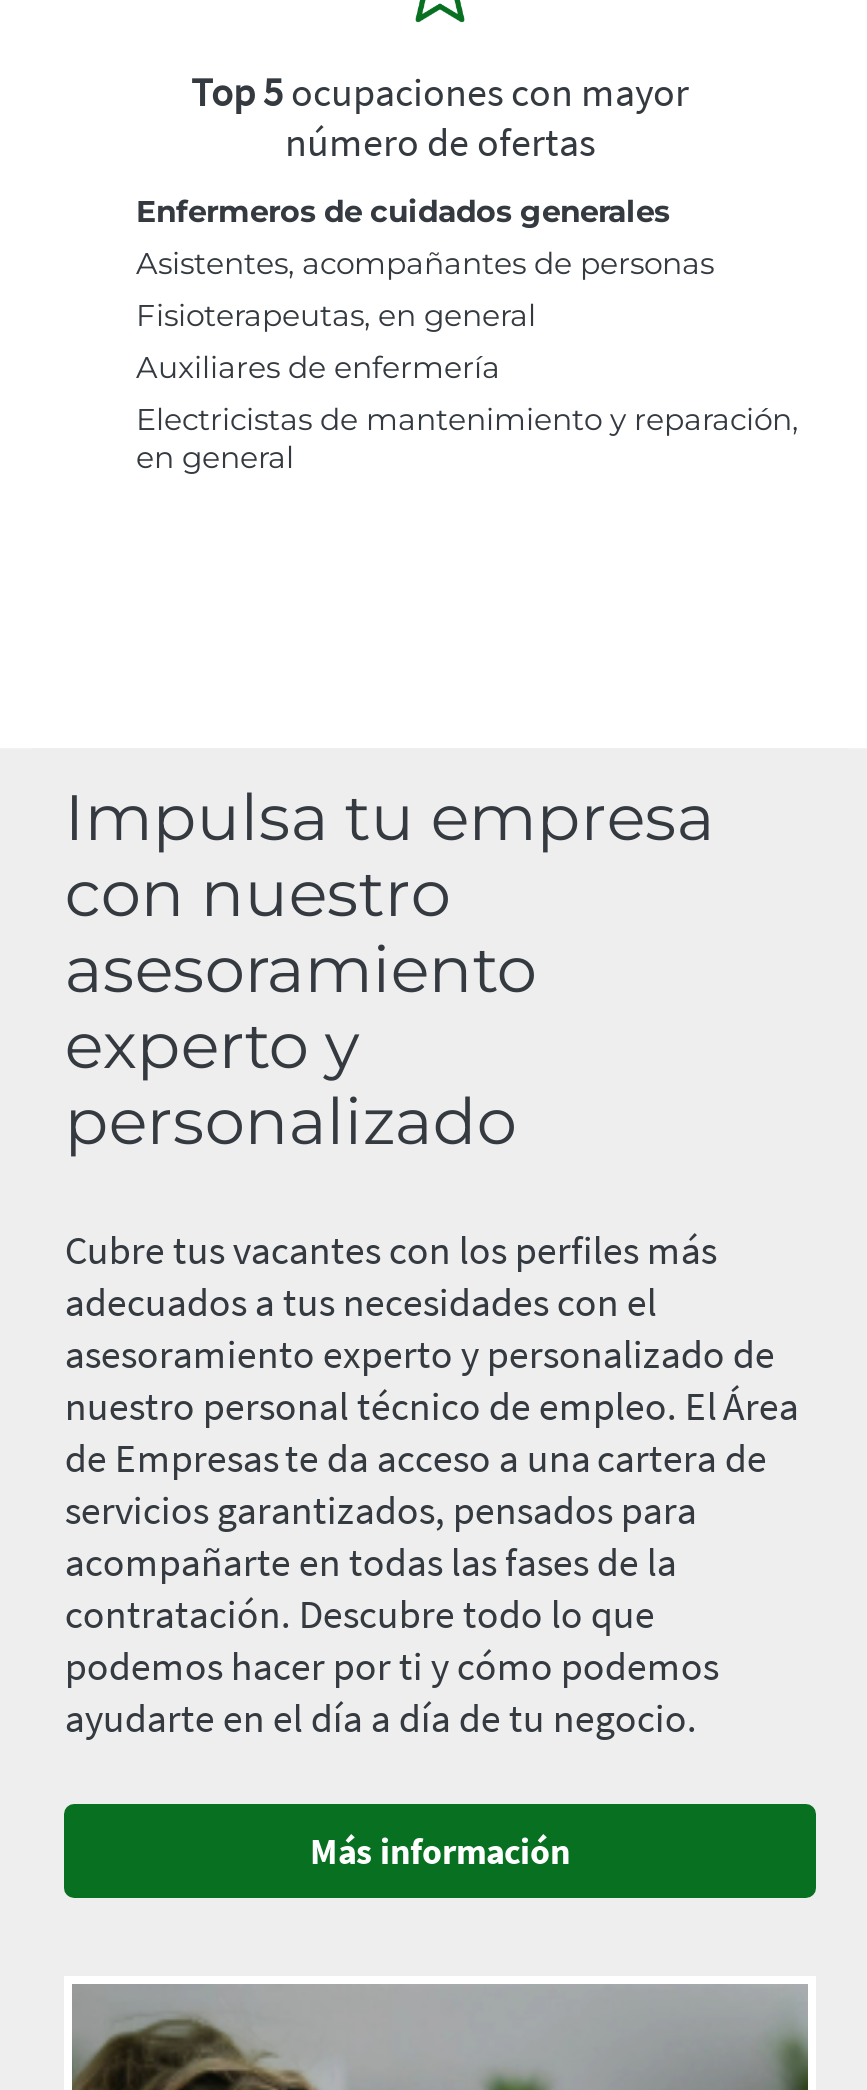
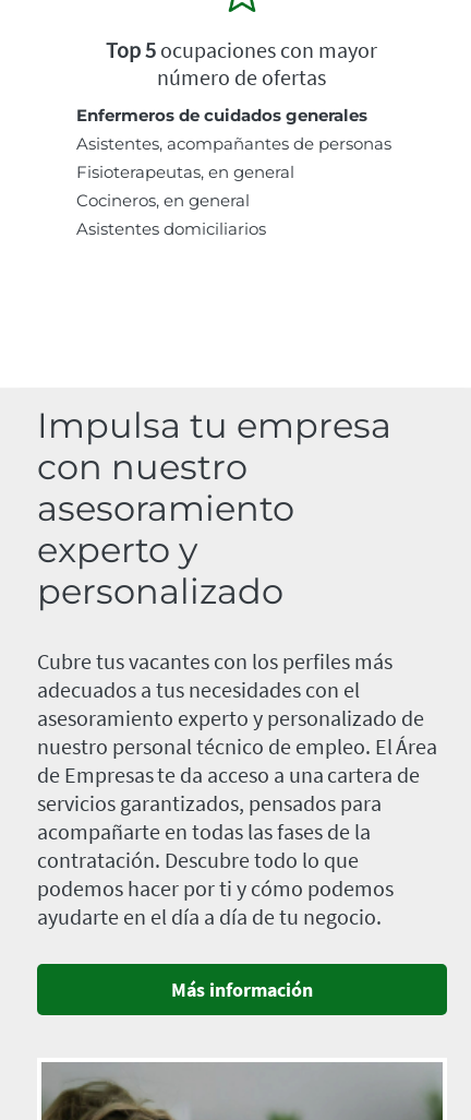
[136,348,798,476] Auxiliares de enfermería | Electricistas de mantenimiento y reparación, | en general -> [76,190,266,239] Cocineros, en general | Asistentes domiciliarios

